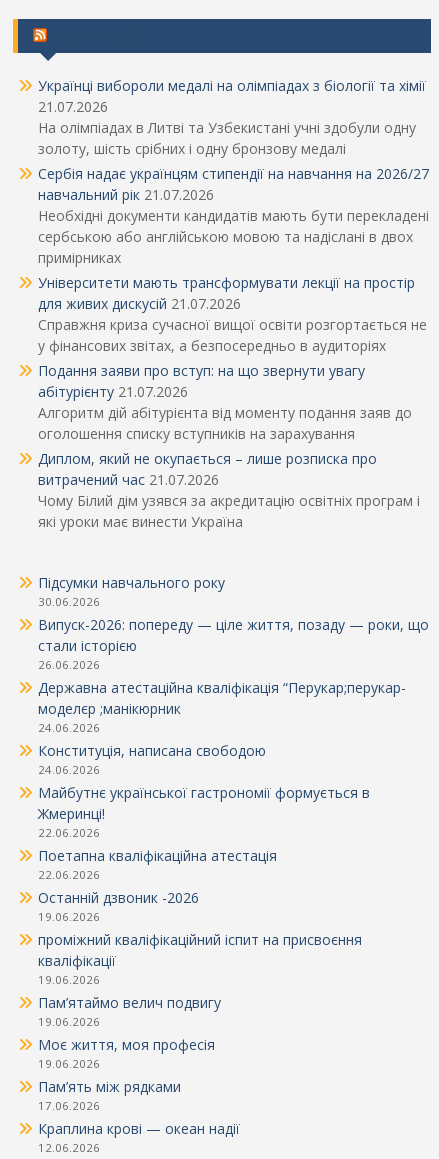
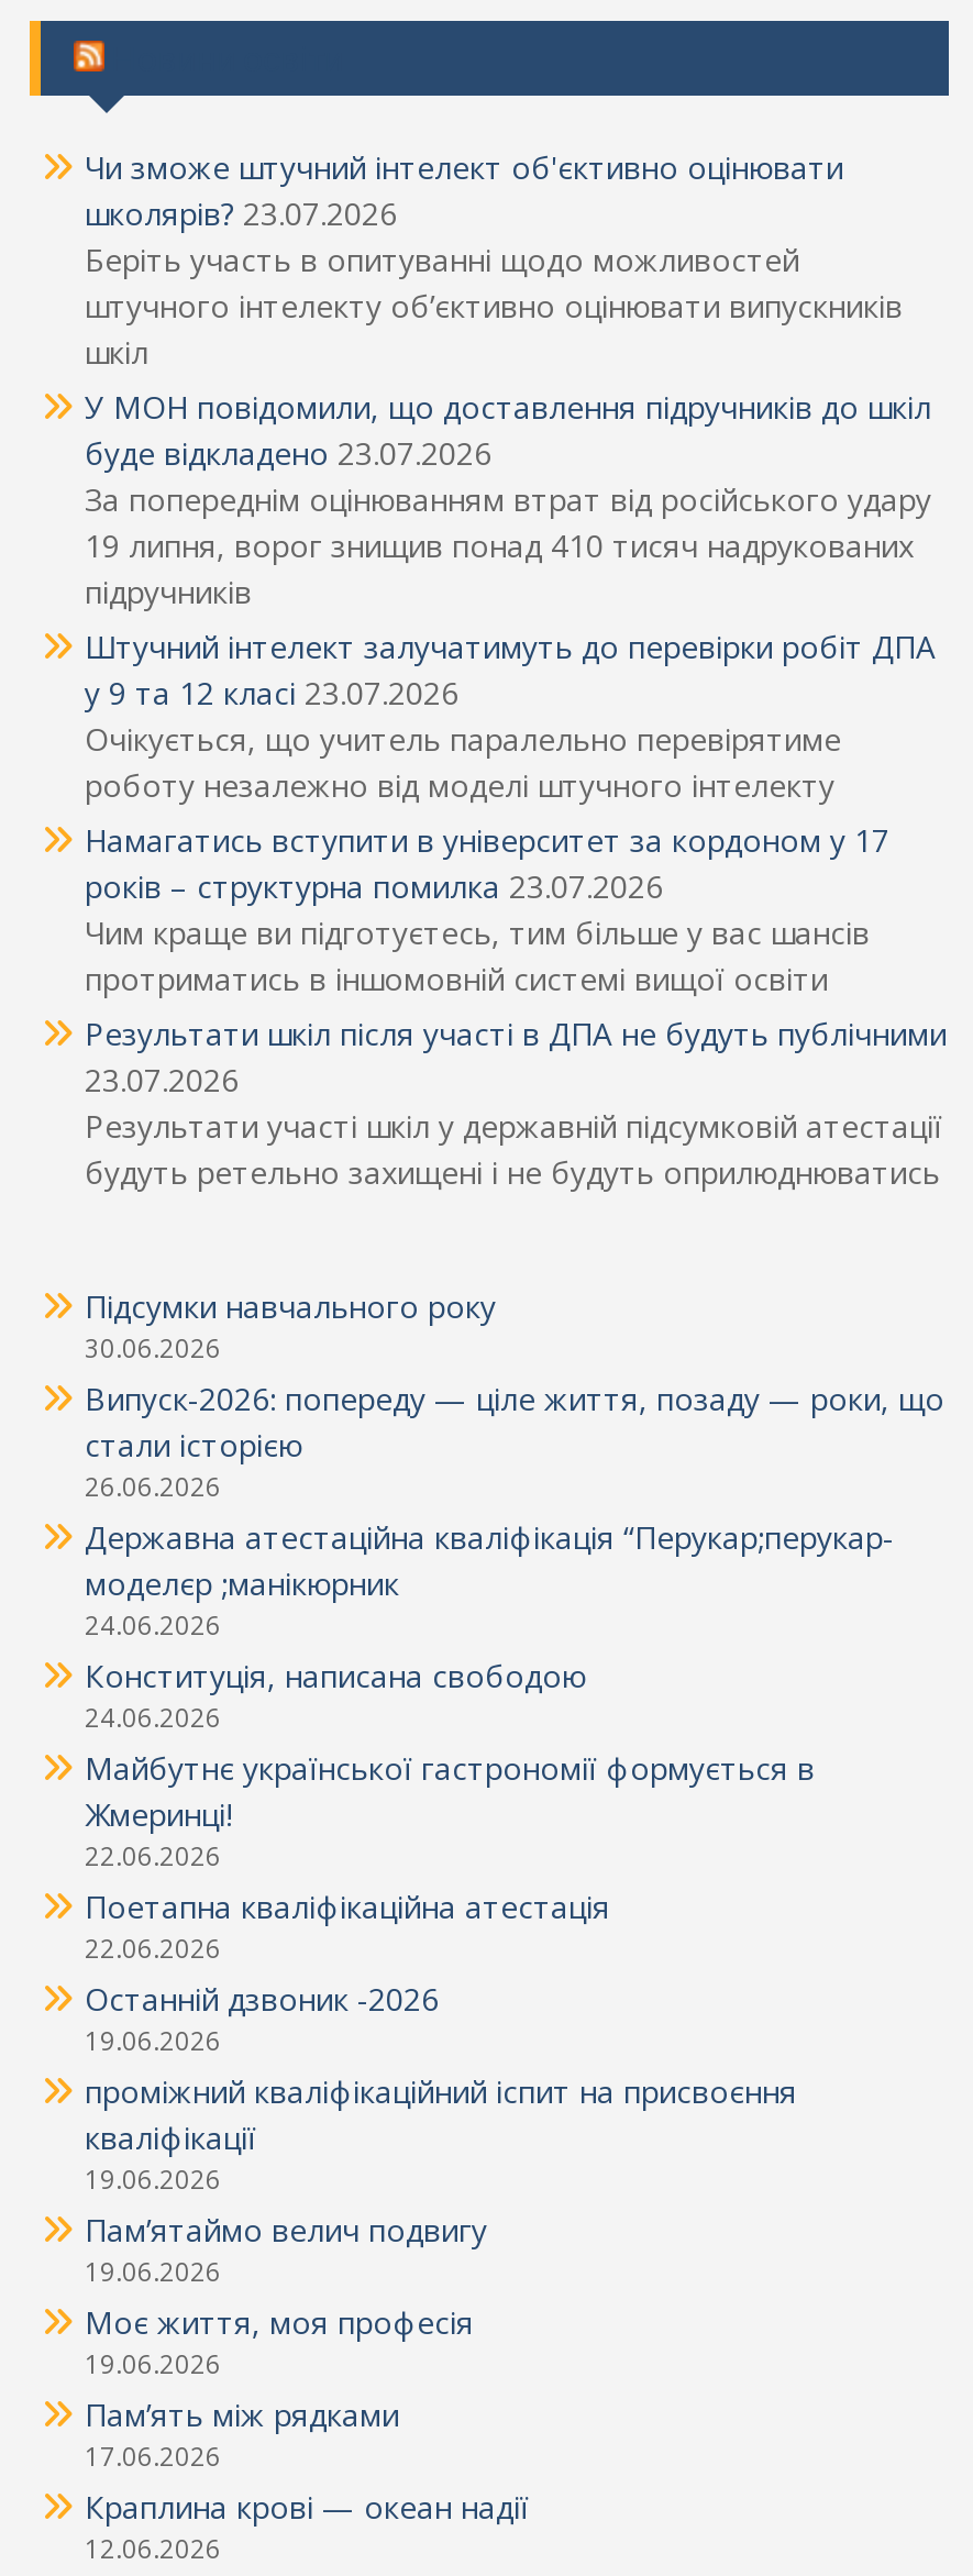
[38,76,429,531] Українці вибороли медалі на олімпіадах з біології та хімії | 21.07.2026 | На олімпіадах в Литві та Узбекистані учні здобули одну | золоту, шість срібних і одну бронзову медалі | Сербія надає українцям стипендії на навчання на 2026/27 | навчальний рік 21.07.2026 | Необхідні документи кандидатів мають бути перекладені | сербською або англійською мовою та надіслані в двох | примірниках | Університети мають трансформувати лекції на простір | для живих дискусій 21.07.2026 | Справжня криза сучасної вищої освіти розгортається не | у фінансових звітах, а безпосередньо в аудиторіях | Подання заяви про вступ: на що звернути увагу | абітурієнту 21.07.2026 | Алгоритм дій абітурієнта від моменту подання заяв до | оголошення списку вступників на зарахування | Диплом, який не окупається – лише розписка про | витрачений час 21.07.2026 | Чому Білий дім узявся за акредитацію освітніх програм і | які уроки має винести Україна -> [85,148,947,1194] Чи зможе штучний інтелект об'єктивно оцінювати | школярів? 23.07.2026 | Беріть участь в опитуванні щодо можливостей | штучного інтелекту об’єктивно оцінювати випускників | шкіл | У МОН повідомили, що доставлення підручників до шкіл | буде відкладено 23.07.2026 | За попереднім оцінюванням втрат від російського удару | 19 липня, ворог знищив понад 410 тисяч надрукованих | підручників | Штучний інтелект залучатимуть до перевірки робіт ДПА | у 9 та 12 класі 23.07.2026 | Очікується, що учитель паралельно перевірятиме | роботу незалежно від моделі штучного інтелекту | Намагатись вступити в університет за кордоном у 17 | років – структурна помилка 23.07.2026 | Чим краще ви підготуєтесь, тим більше у вас шансів | протриматись в іншомовній системі вищої освіти | Результати шкіл після участі в ДПА не будуть публічними | 23.07.2026 | Результати участі шкіл у державній підсумковій атестації | будуть ретельно захищені і не будуть оприлюднюватись

